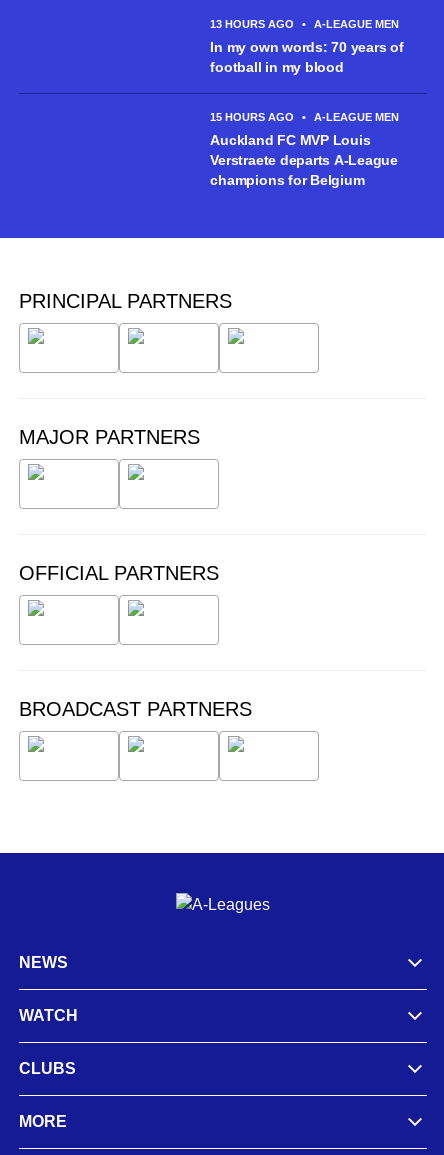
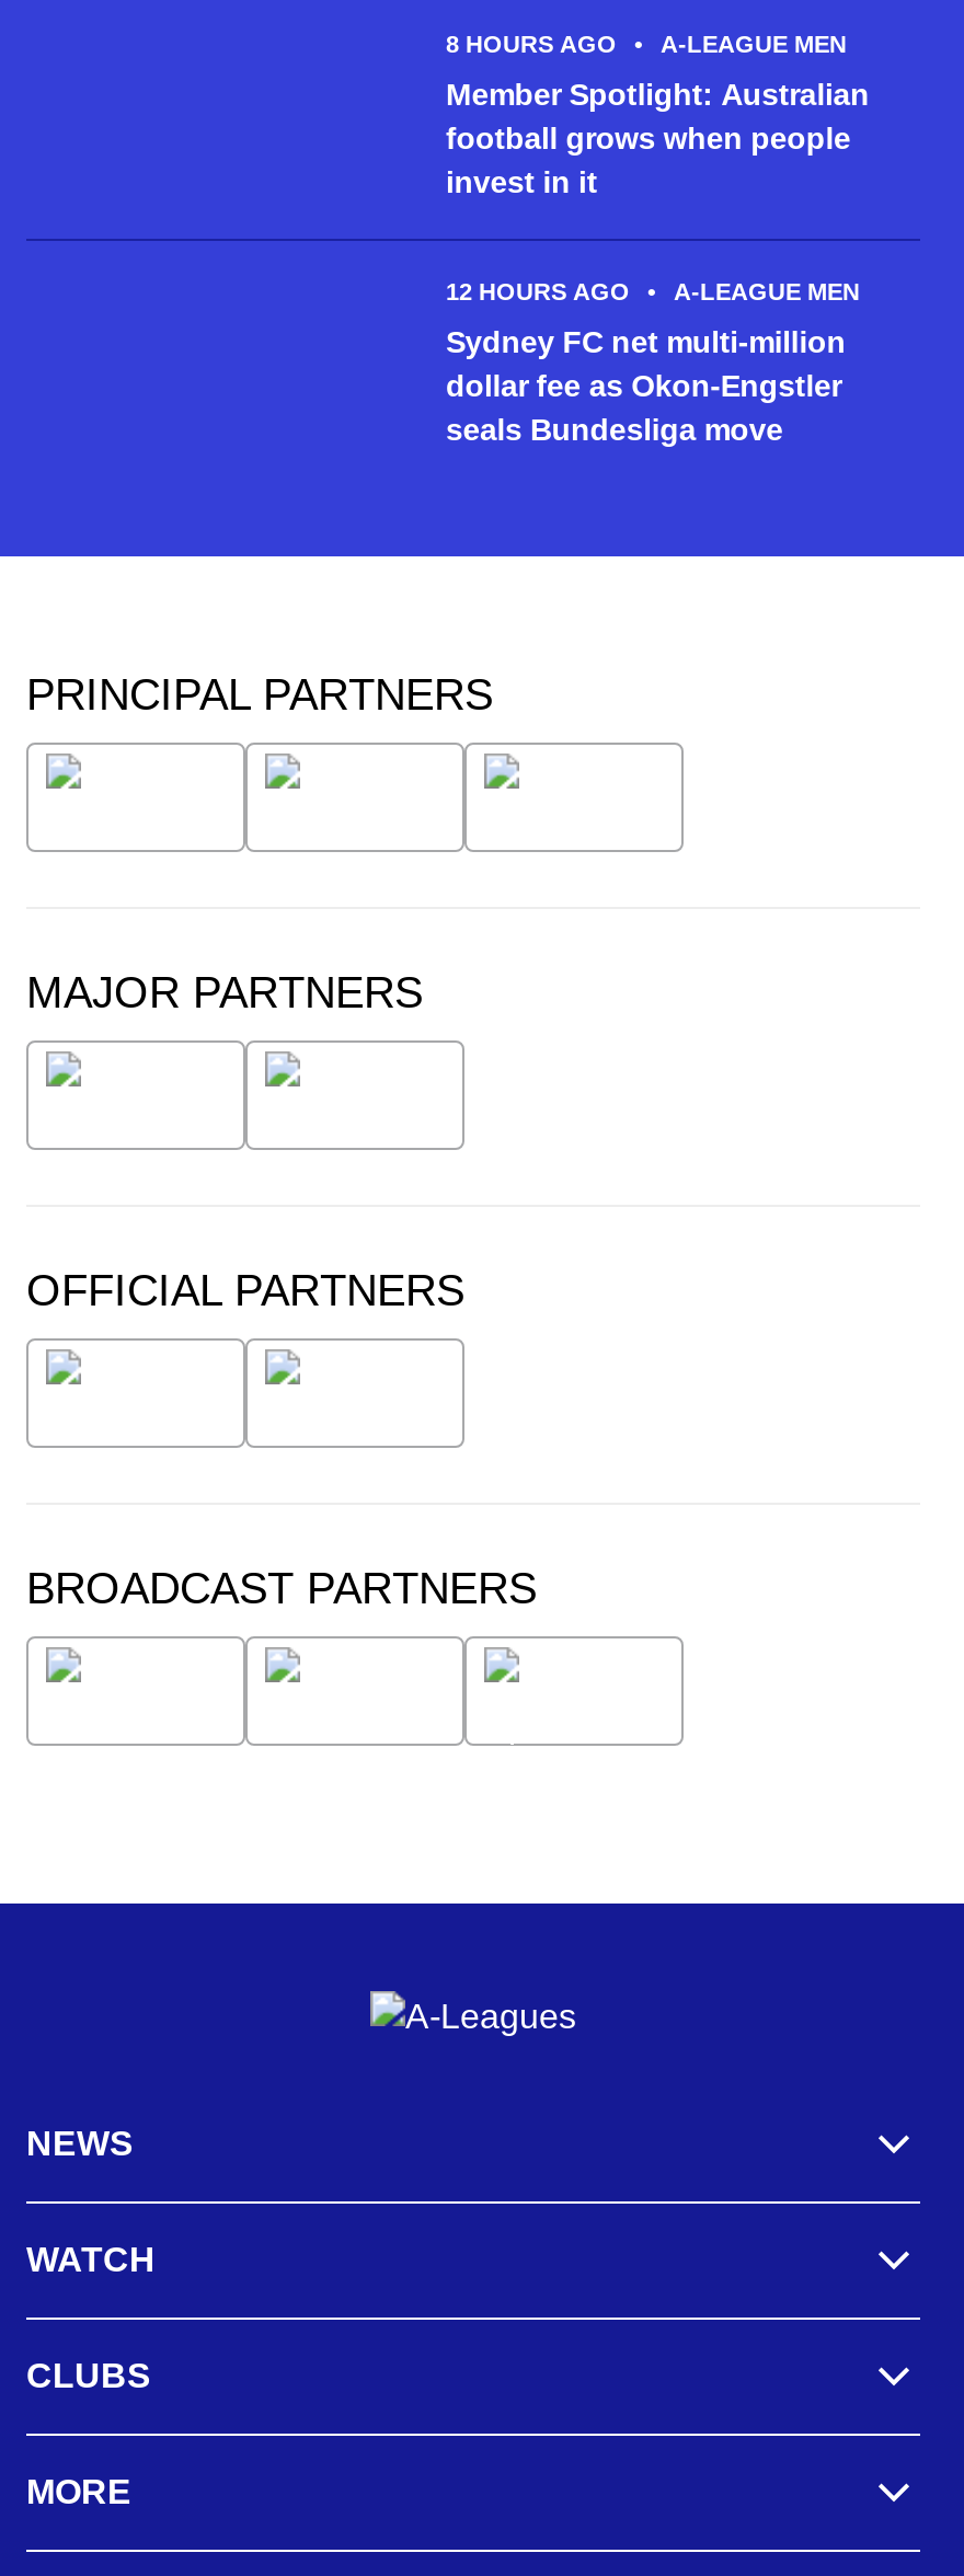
[210,17,294,29] 13 HOURS AGO -> [446,30,617,56] 8 HOURS AGO
[210,38,404,74] In my own words: 70 years of | football in my blood -> [446,76,869,198] Member Spotlight: Australian | football grows when people | invest in it
[210,110,294,122] 15 HOURS AGO -> [446,277,630,303] 12 HOURS AGO
[210,131,398,187] Auckland FC MVP Louis | Verstraete departs A-League | champions for Belgium -> [446,323,846,446] Sydney FC net multi-million | dollar fee as Okon-Engstler | seals Bundesliga move

